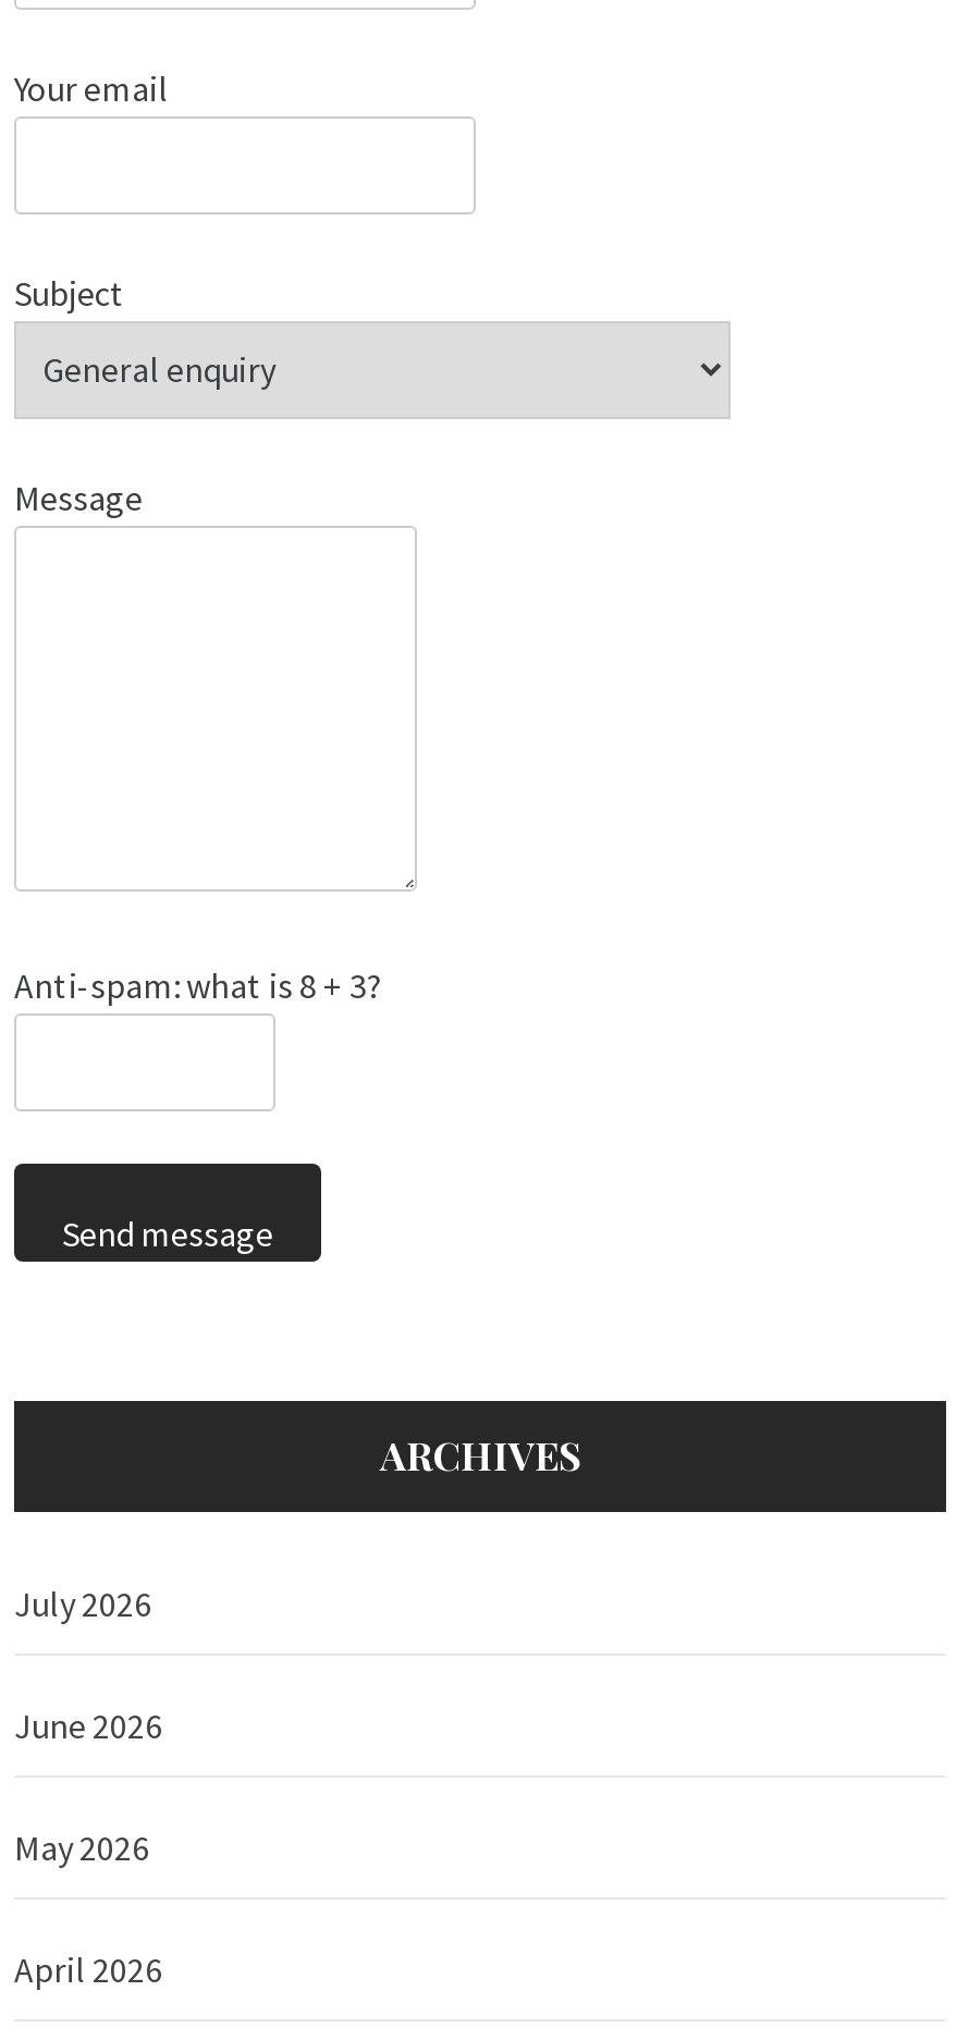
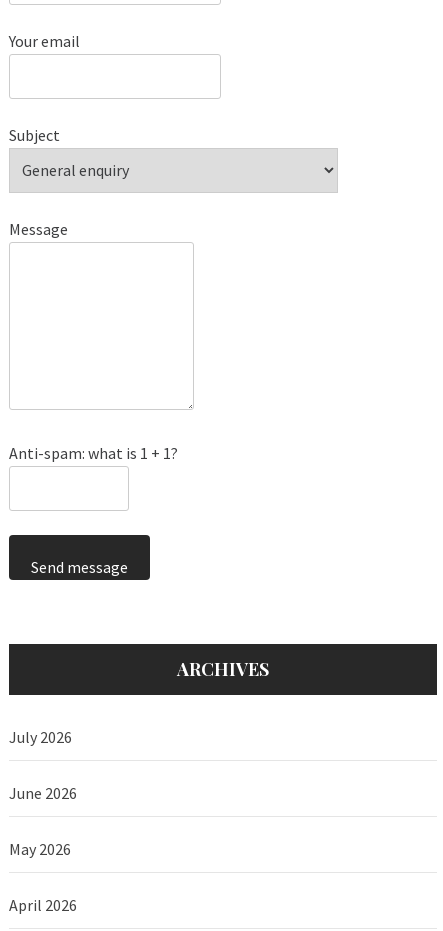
[14,963,382,1006] Anti-spam: what is 8 + 3? -> [9,443,178,463] Anti-spam: what is 1 + 1?

